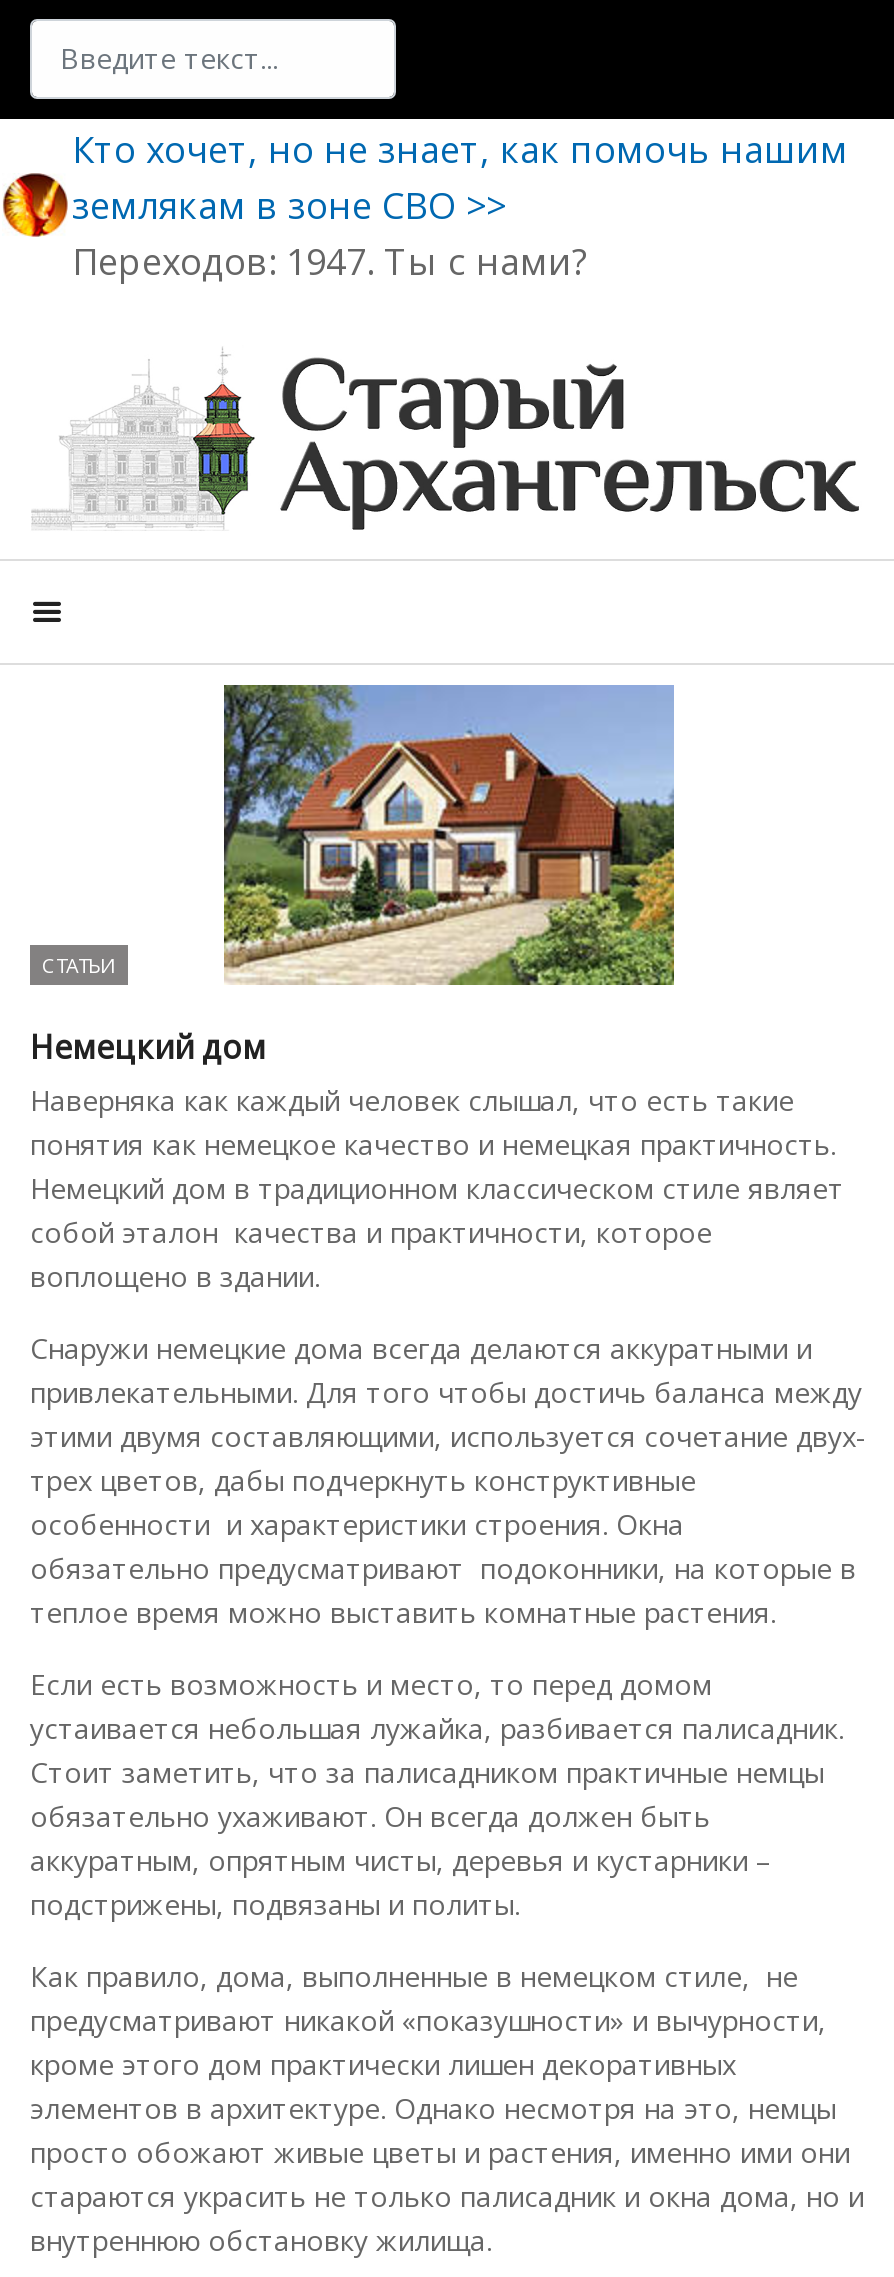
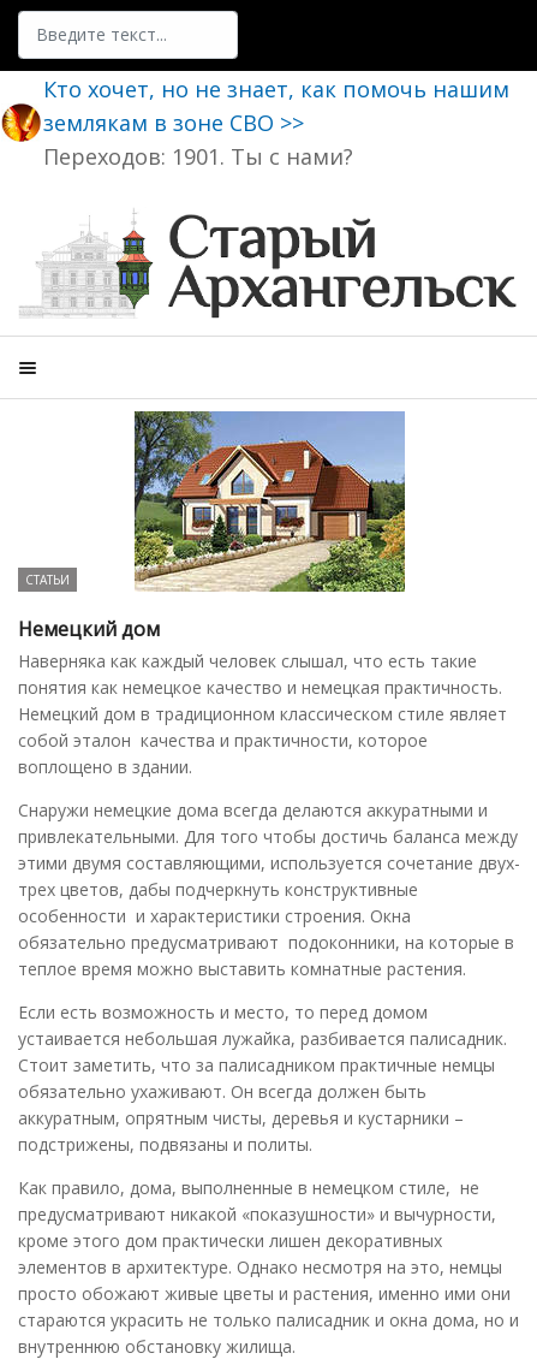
[72,237,588,285] Переходов: 1947. Ты с нами? -> [43,142,353,171] Переходов: 1901. Ты с нами?

